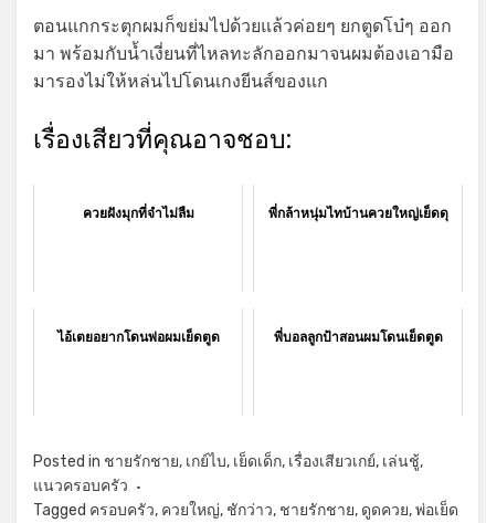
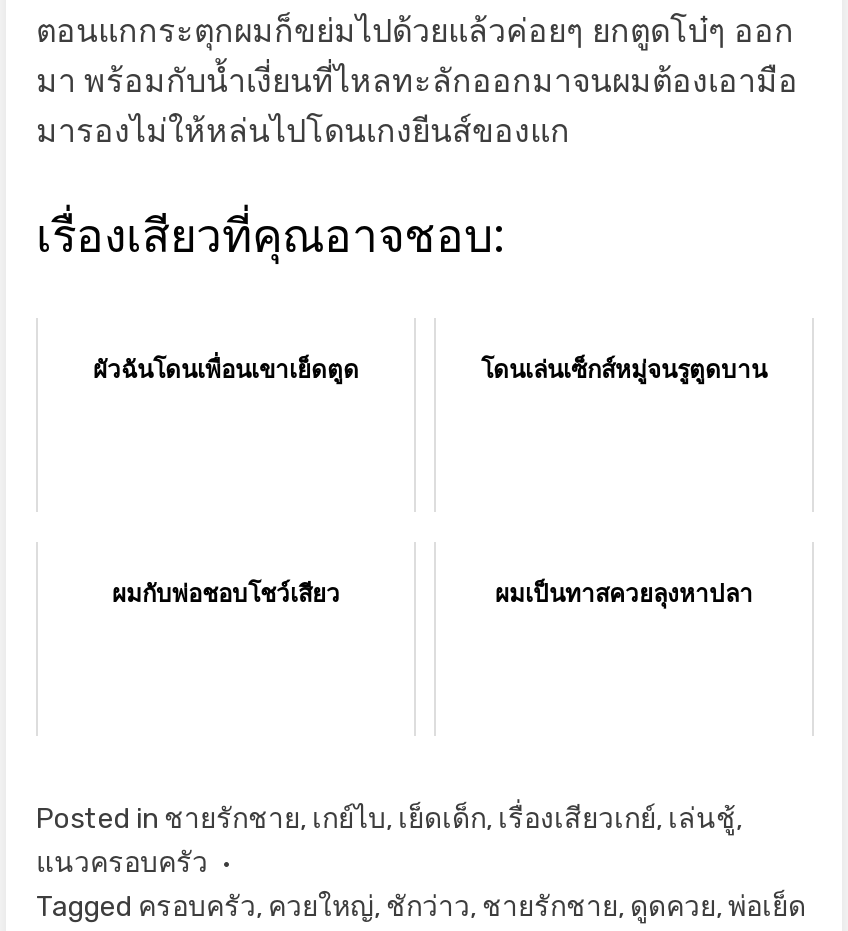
[82,203,448,222] ควยฝังมุกที่จำไม่ลืม | พี่กล้าหนุ่มไทบ้านควยใหญ่เย็ดดุ -> [93,353,767,387] ผัวฉันโดนเพื่อนเขาเย็ดตูด | โดนเล่นเซ็กส์หมู่จนรูตูดบาน
[57,327,442,346] ไอ้เตยอยากโดนพ่อผมเย็ดตูด | พี่บอลลูกป้าสอนผมโดนเย็ดตูด -> [112,577,753,611] ผมกับพ่อชอบโชว์เสียว | ผมเป็นทาสควยลุงหาปลา

